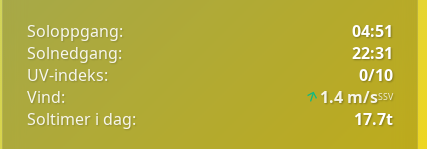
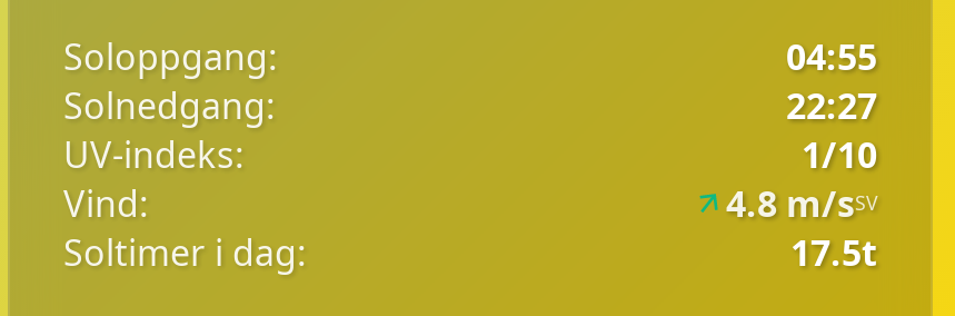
[352,20,393,42] 04:51 -> [786,32,877,81] 04:55
[352,42,393,64] 22:31 -> [786,81,877,130] 22:27
[359,64,393,86] 0/10 -> [802,130,877,179] 1/10
[320,86,393,108] 1.4 m/sSSV -> [726,179,877,228] 4.8 m/sSV
[354,108,393,130] 17.7t -> [790,228,877,277] 17.5t

